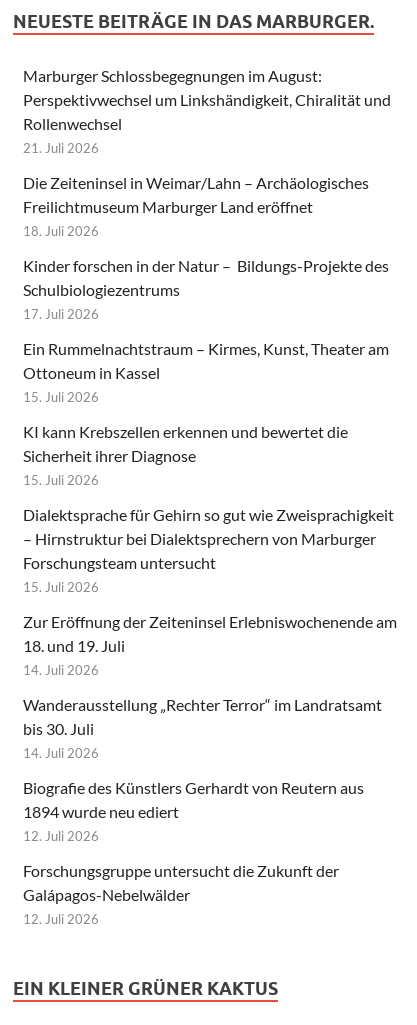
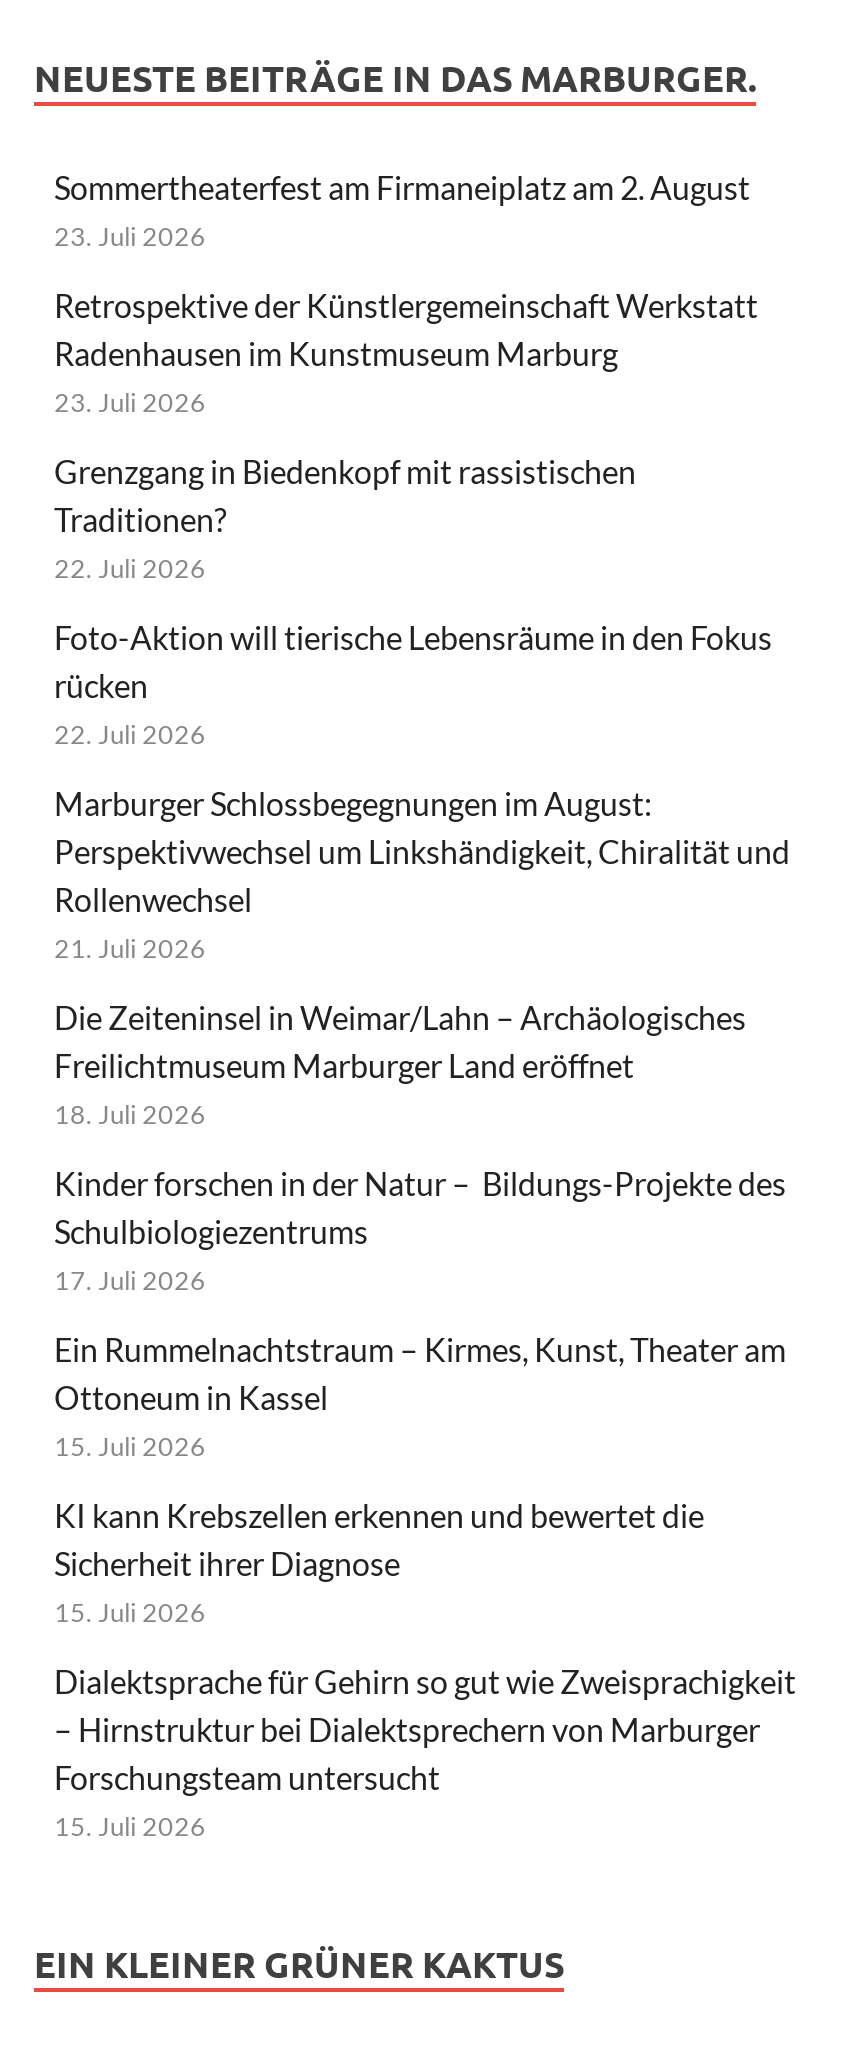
none -> [54,167,772,749] Sommertheaterfest am Firmaneiplatz am 2. August | 23. Juli 2026 | Retrospektive der Künstlergemeinschaft Werkstatt | Radenhausen im Kunstmuseum Marburg | 23. Juli 2026 | Grenzgang in Biedenkopf mit rassistischen | Traditionen? | 22. Juli 2026 | Foto-Aktion will tierische Lebensräume in den Fokus | rücken | 22. Juli 2026
moved [23,66,394,595] -> [54,783,796,1841]: Marburger Schlossbegegnungen im August: | Perspektivwechsel um Linkshändigkeit, Chiralität und | Rollenwechsel | ... | Forschungsteam untersucht | 15. Juli 2026
[23,612,397,927] Zur Eröffnung der Zeiteninsel Erlebniswochenende am | 18. und 19. Juli | 14. Juli 2026 | Wanderausstellung „Rechter Terror“ im Landratsamt | bis 30. Juli | 14. Juli 2026 | Biografie des Künstlers Gerhardt von Reutern aus | 1894 wurde neu ediert | 12. Juli 2026 | Forschungsgruppe untersucht die Zukunft der | Galápagos-Nebelwälder | 12. Juli 2026 -> none

